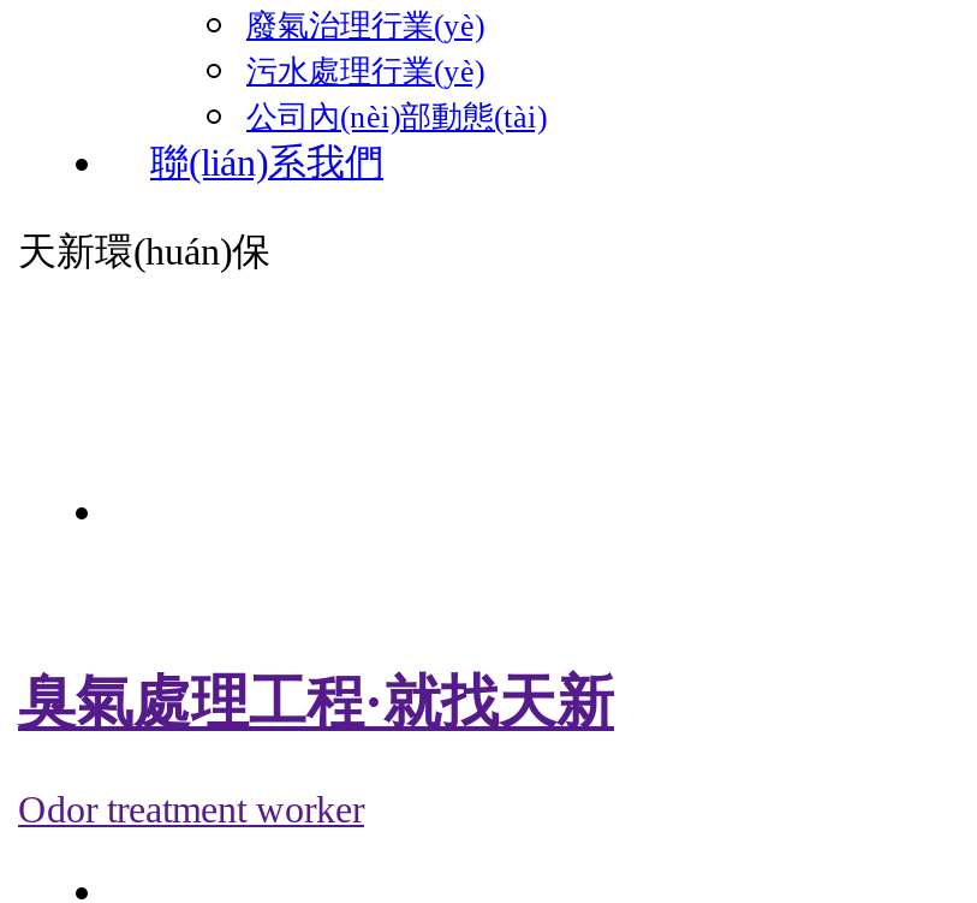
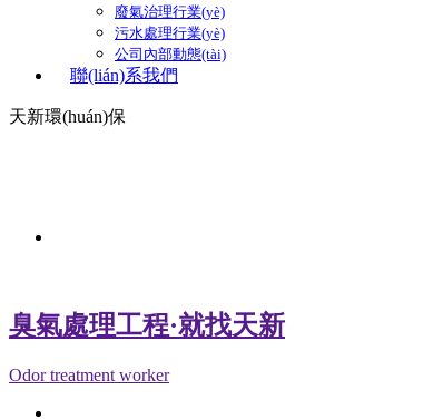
[246,99,547,135] 公司內(nèi)部動態(tài) -> [115,46,226,63] 公司內部動態(tài)

